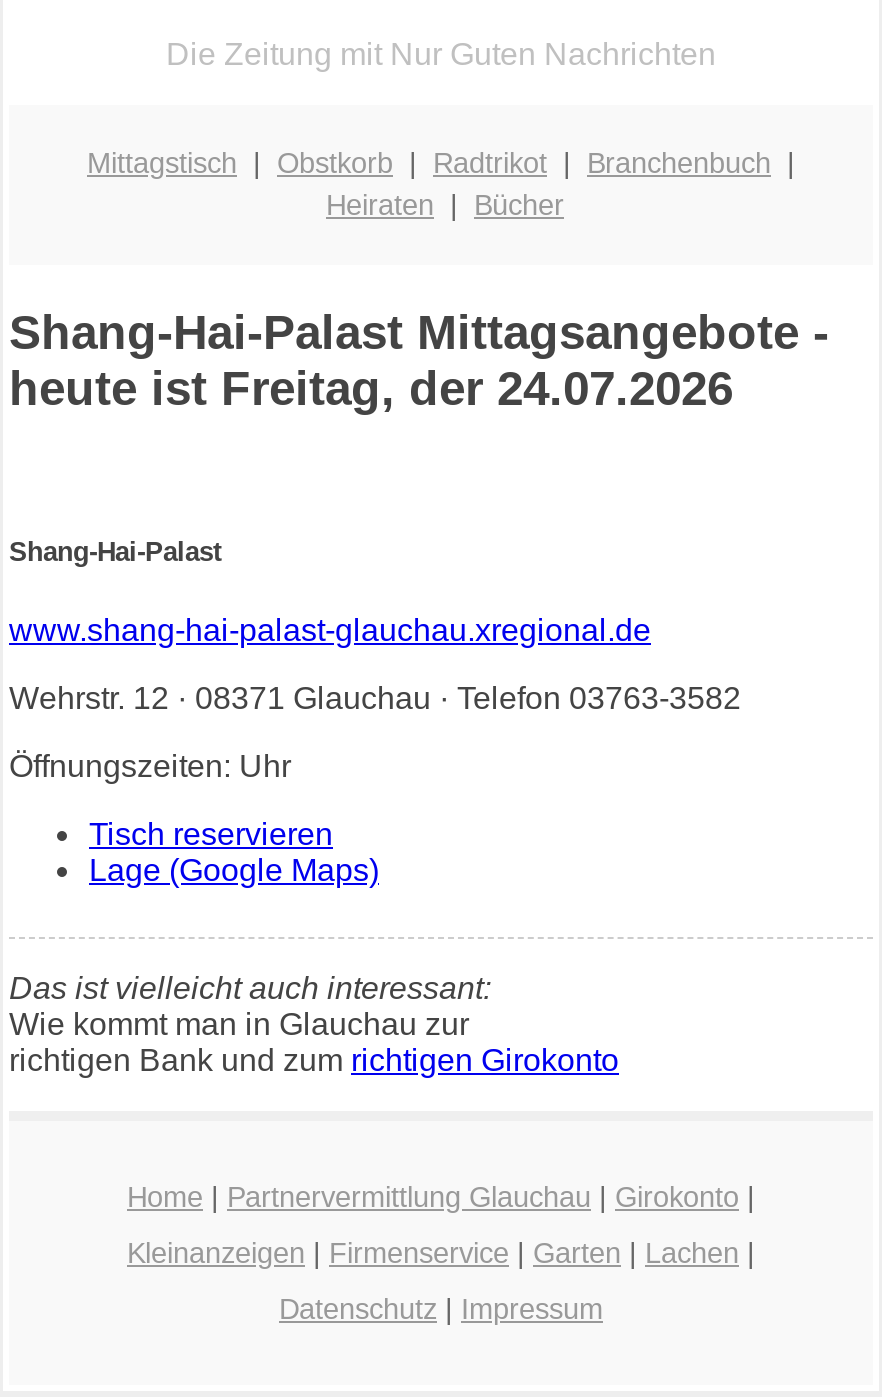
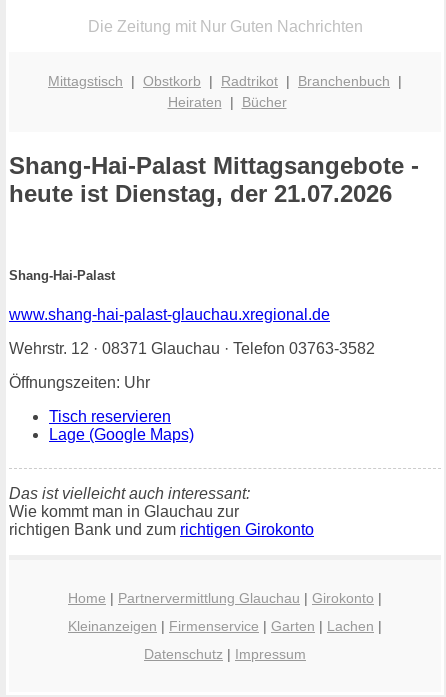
[9,362,733,416] heute ist Freitag, der 24.07.2026 -> [9,180,392,207] heute ist Dienstag, der 21.07.2026

